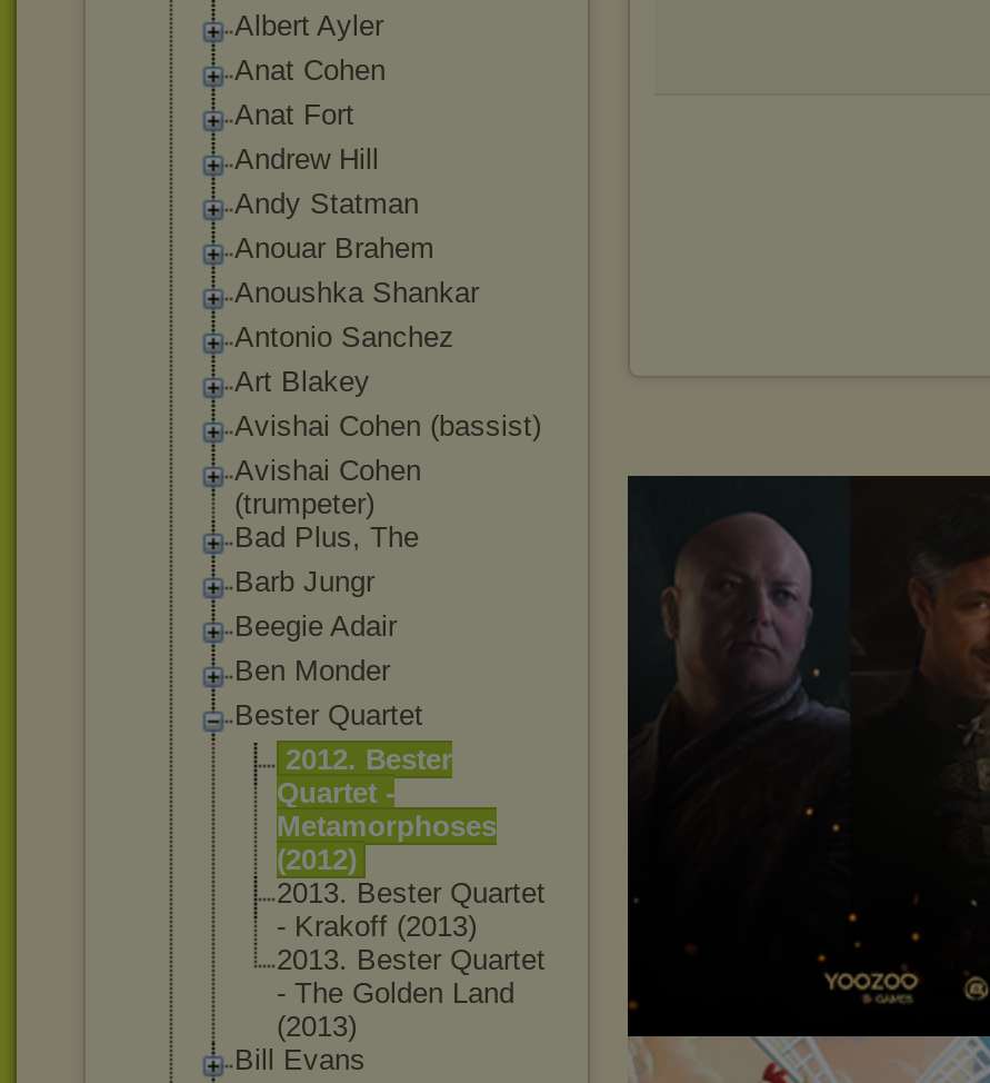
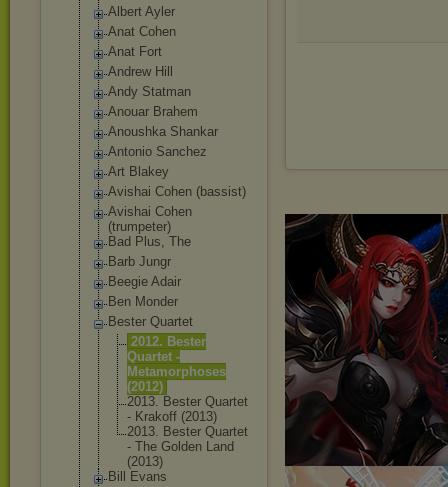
[628,476,983,1039] [image] -> [284,214,445,466] [image]

